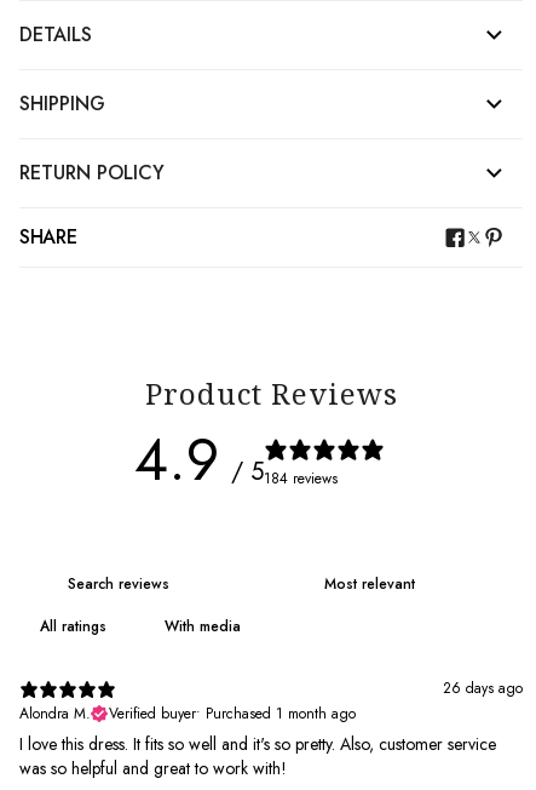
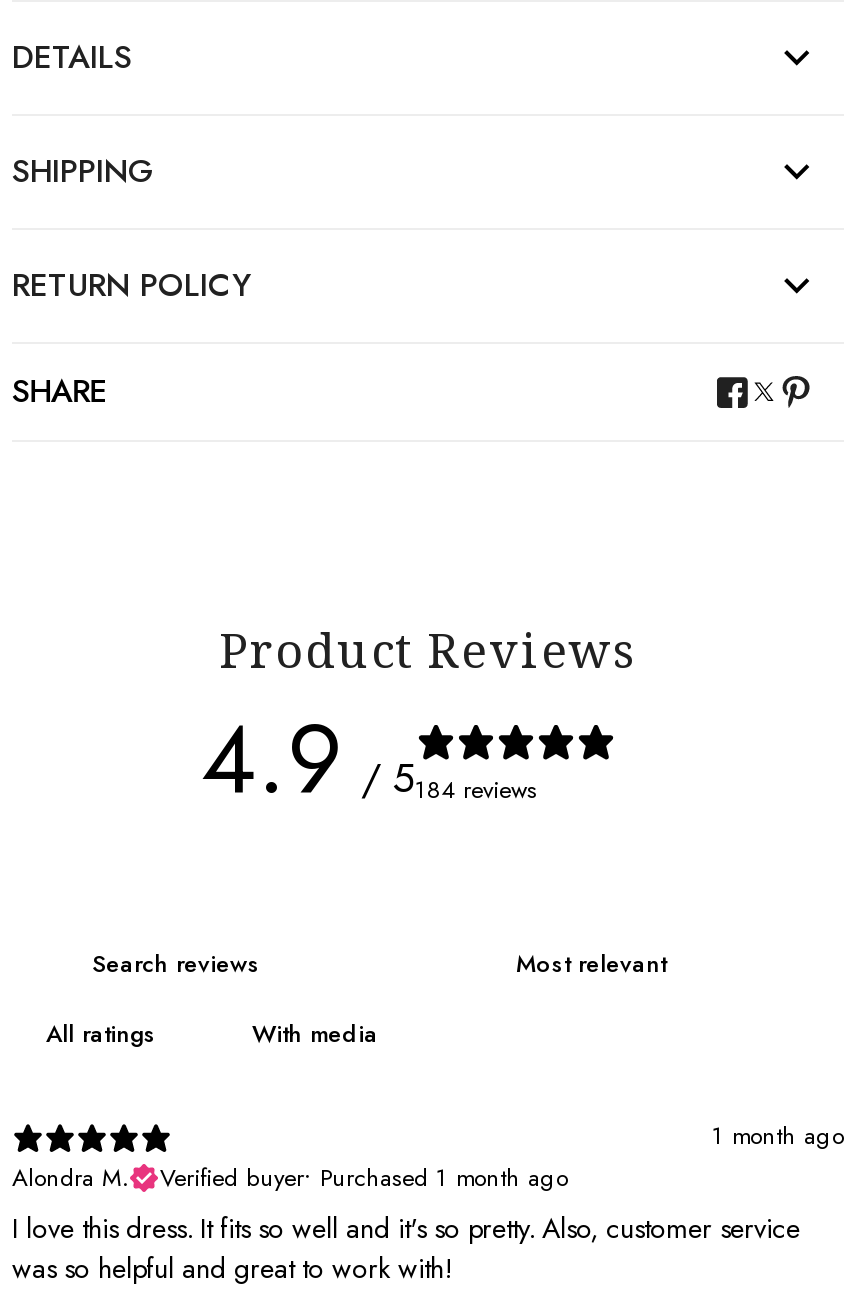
[443,677,523,699] 26 days ago -> [712,1118,844,1154] 1 month ago

